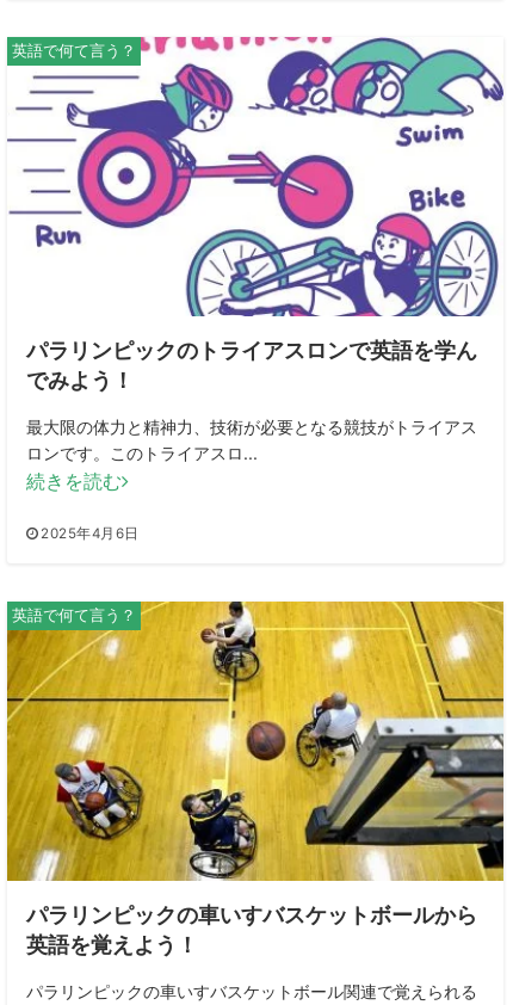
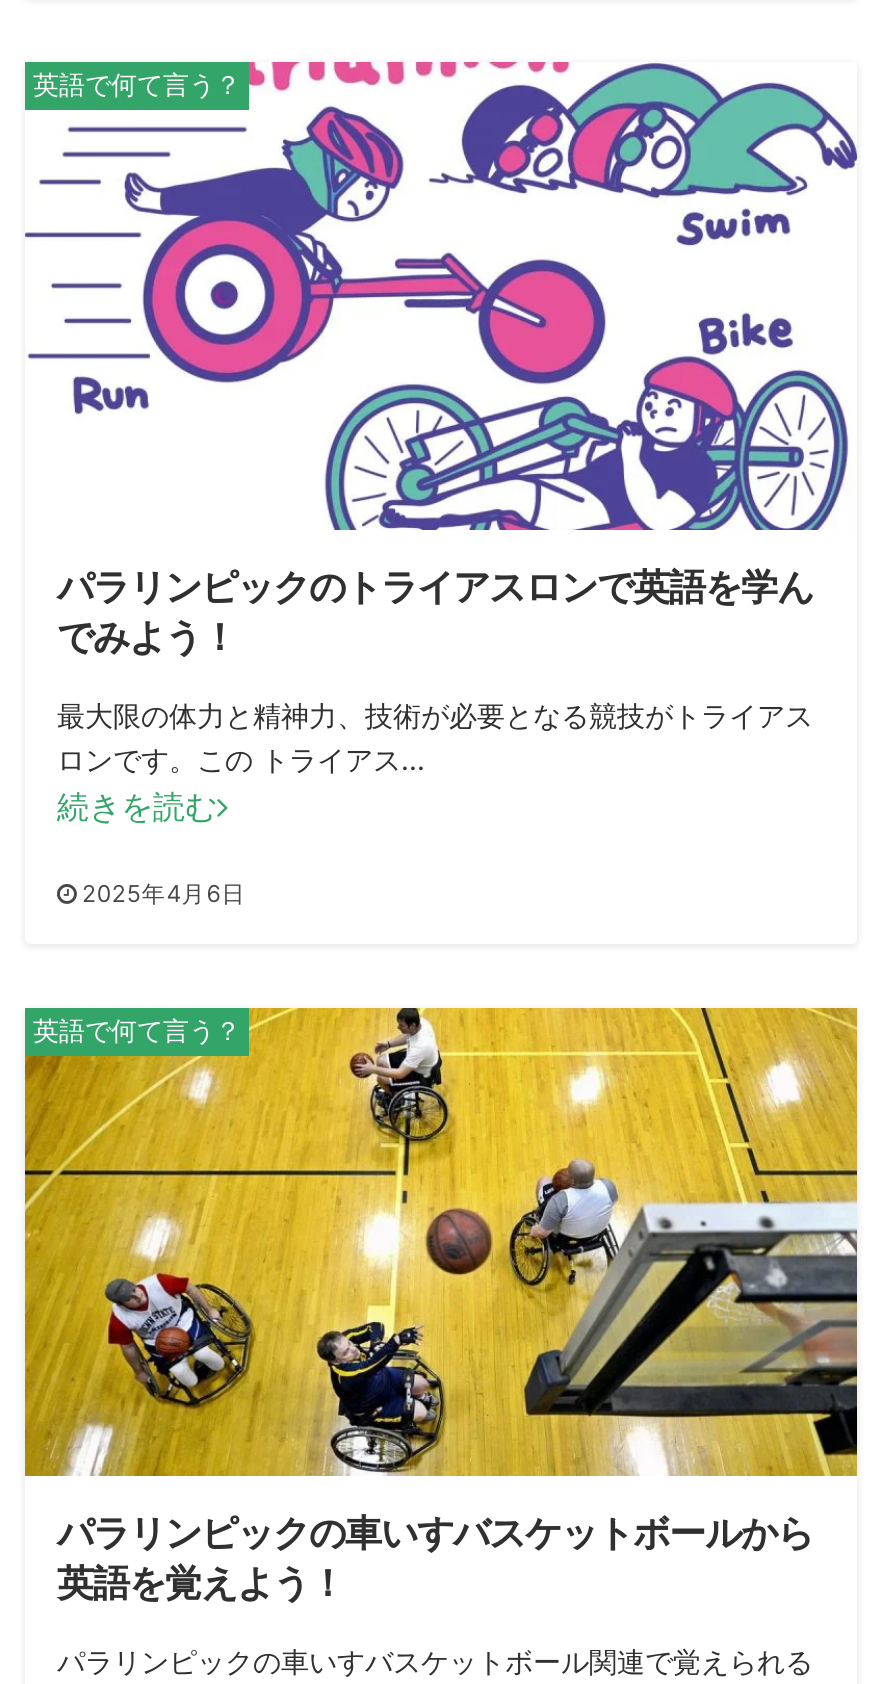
[26,443,258,463] ロンです。このトライアスロ... -> [57,742,425,776] ロンです。この トライアス...

